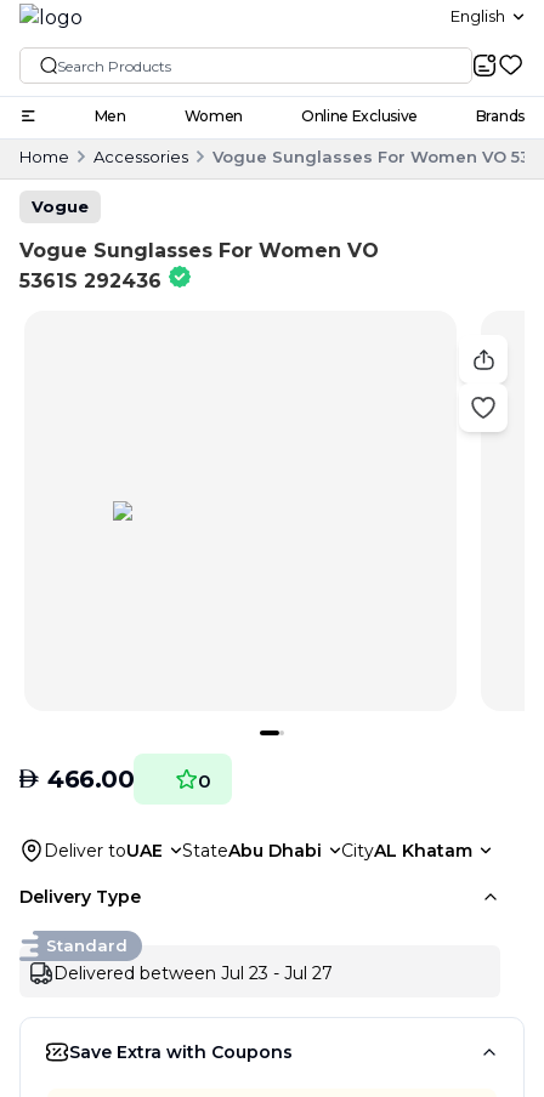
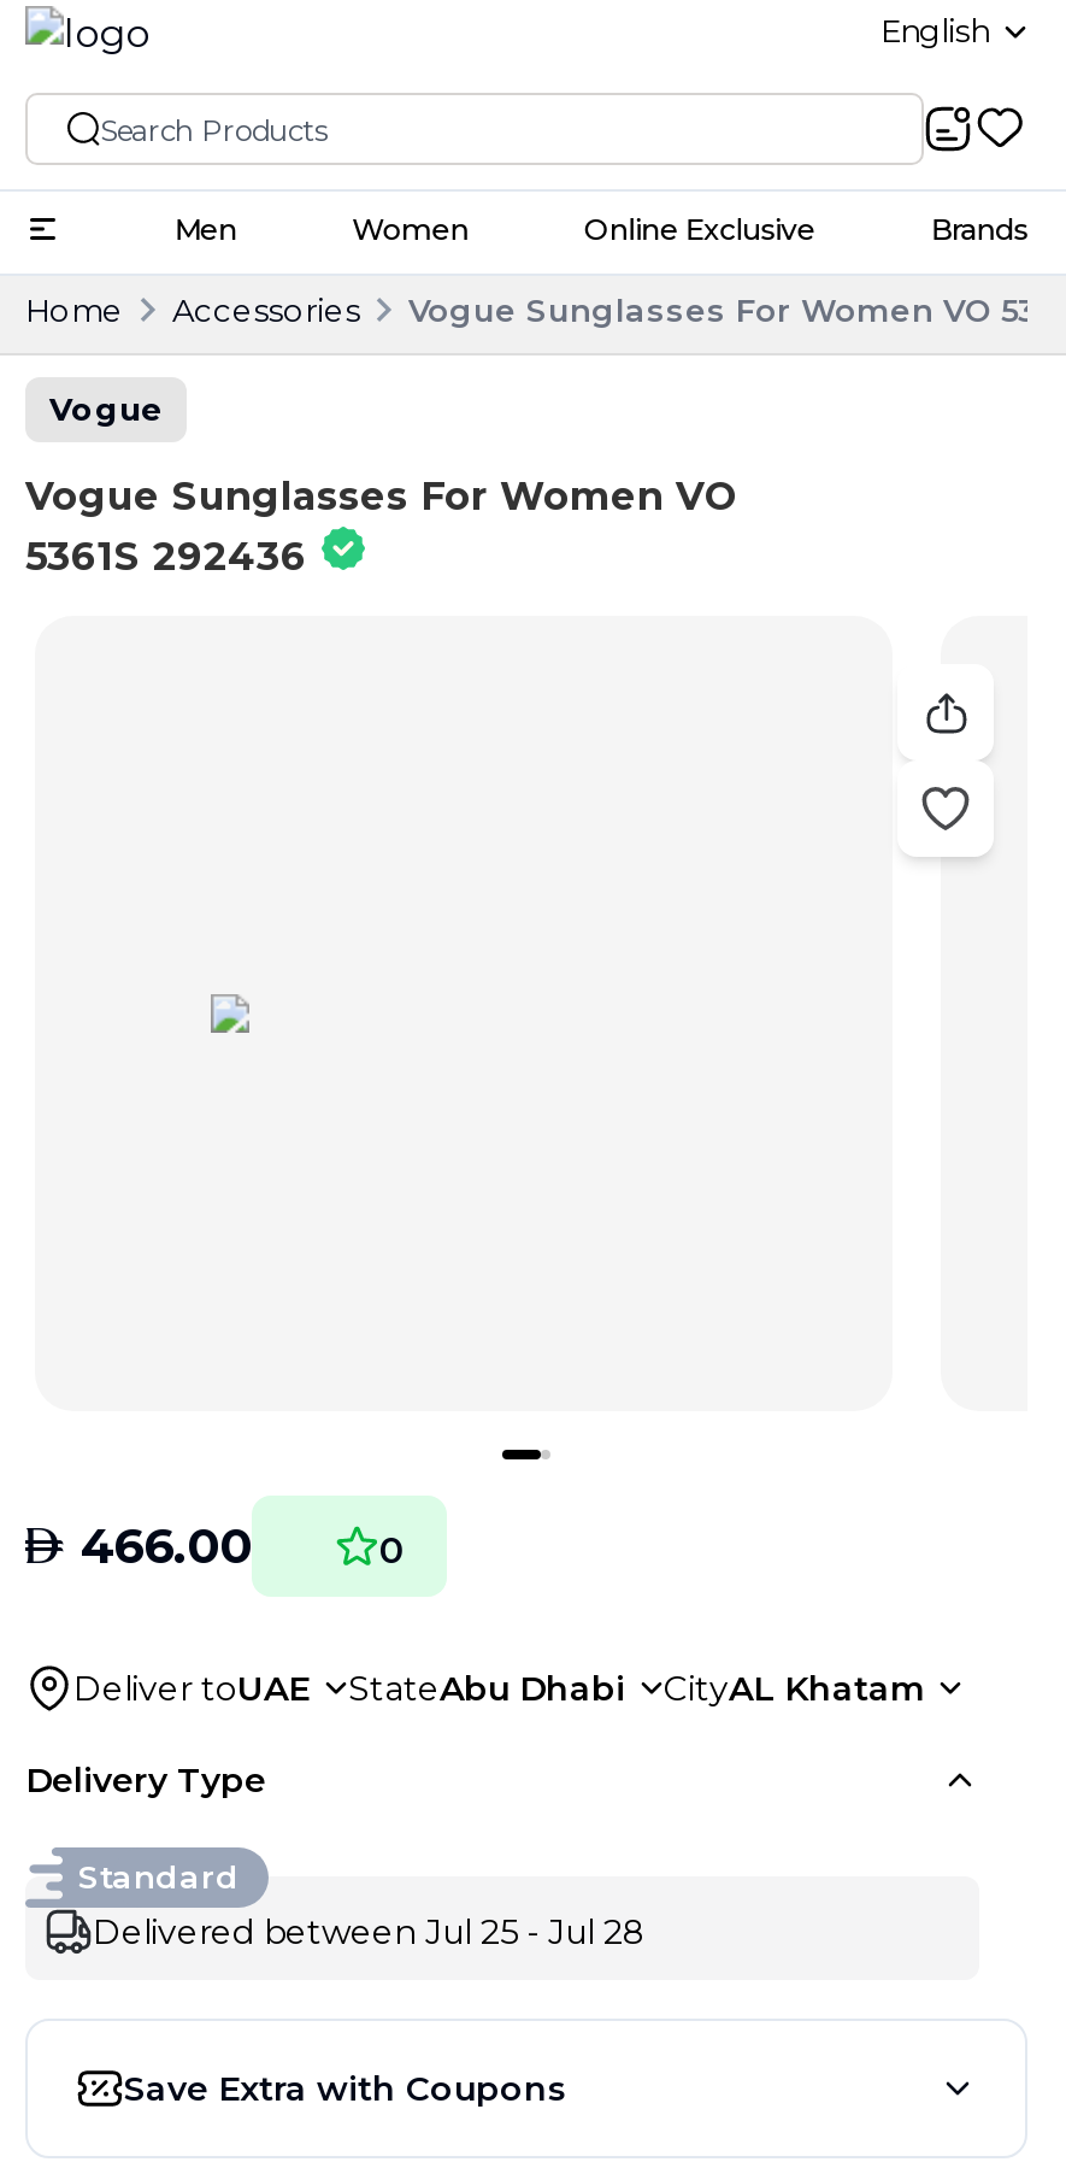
[53,962,333,984] Delivered between Jul 23 - Jul 27 -> [93,1909,647,1953] Delivered between Jul 25 - Jul 28

